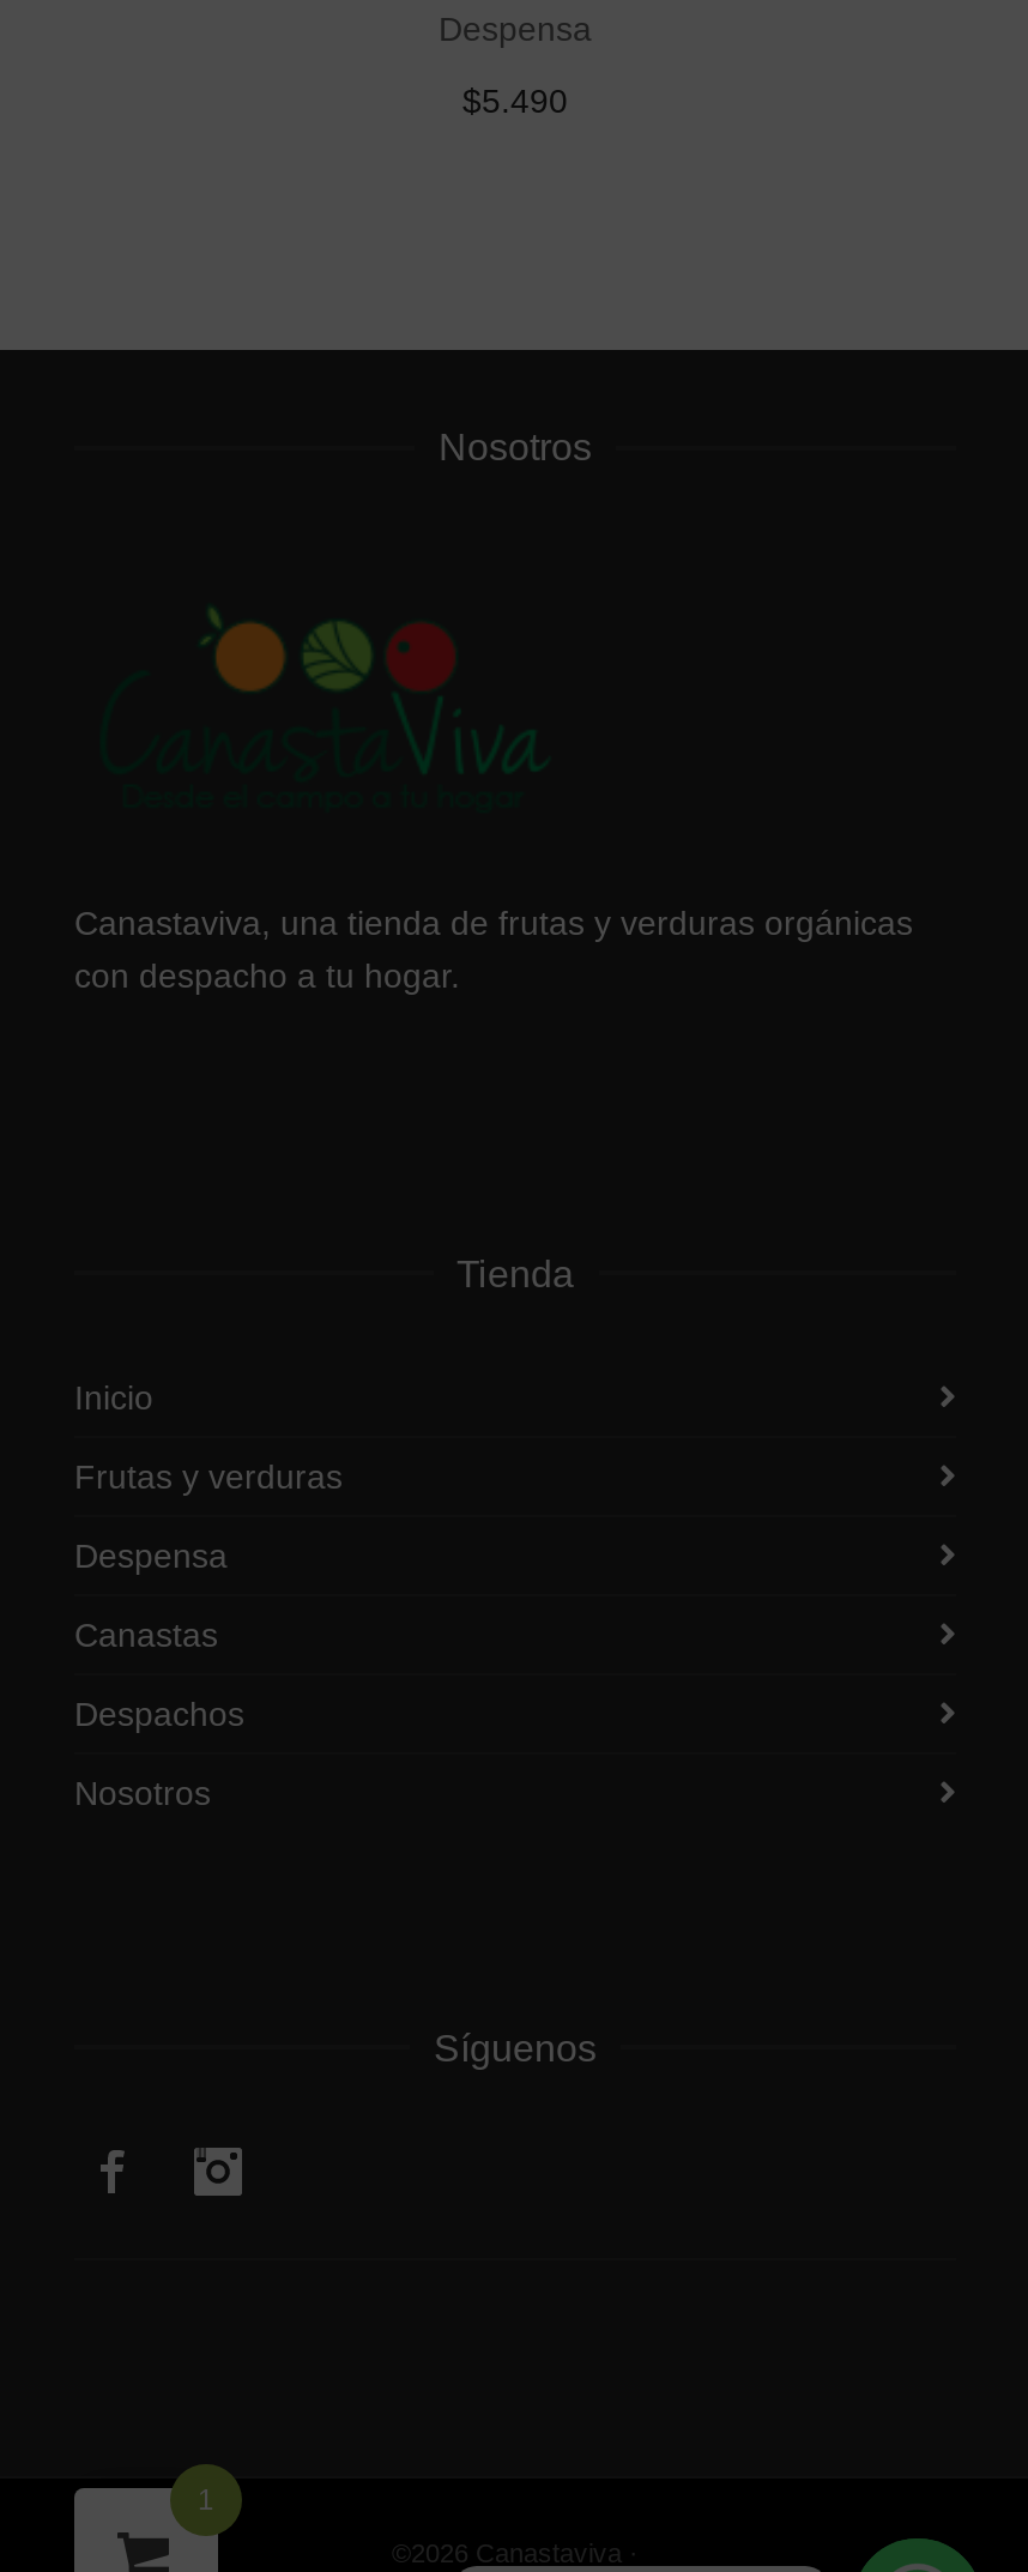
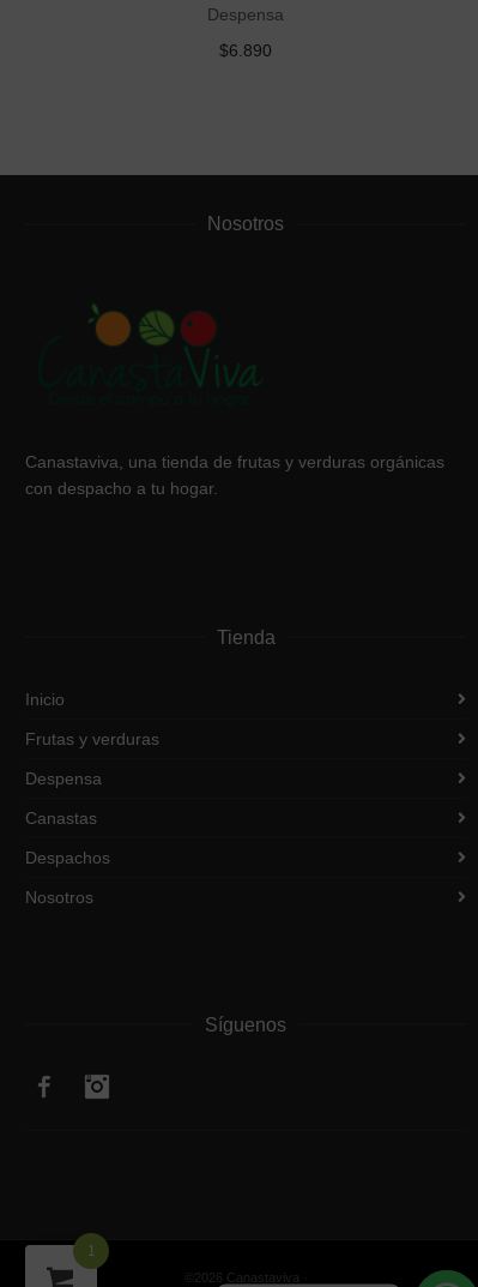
[462,81,568,120] $5.490 -> [219,41,272,60] $6.890

